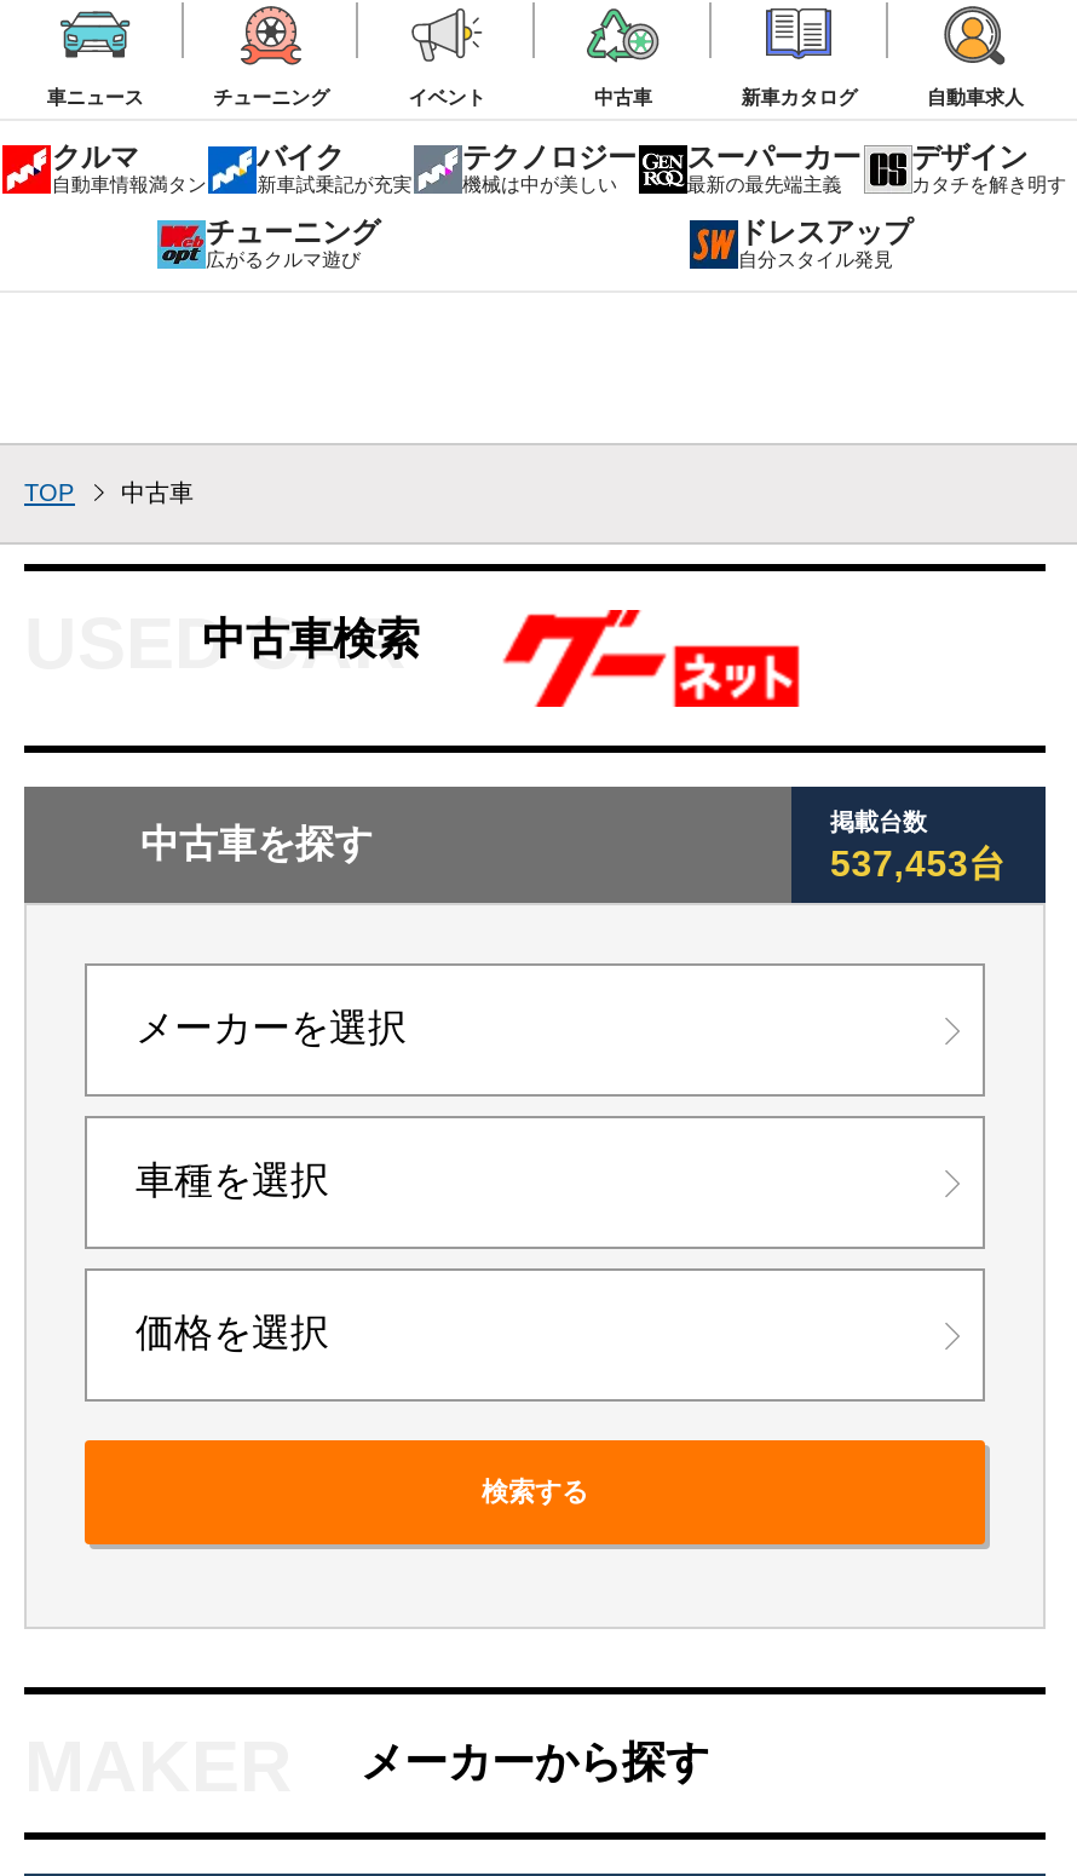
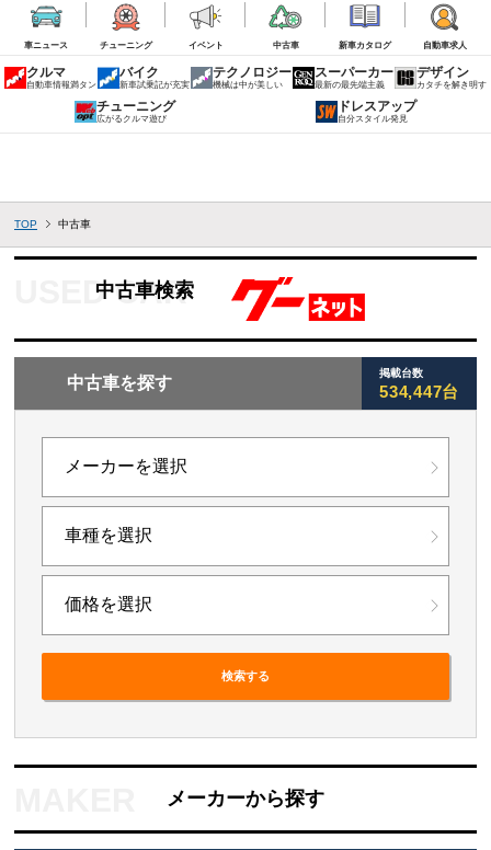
[830,842,1007,884] 537,453台 -> [379,382,459,401] 534,447台

